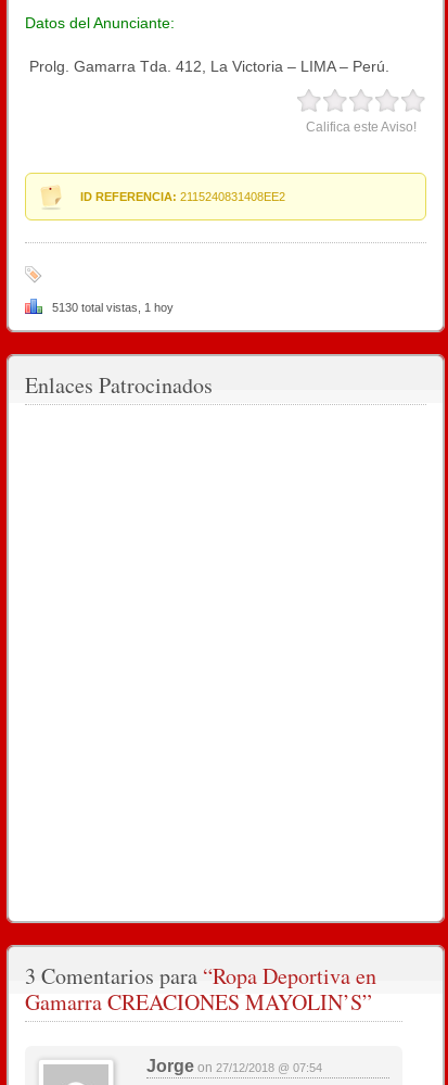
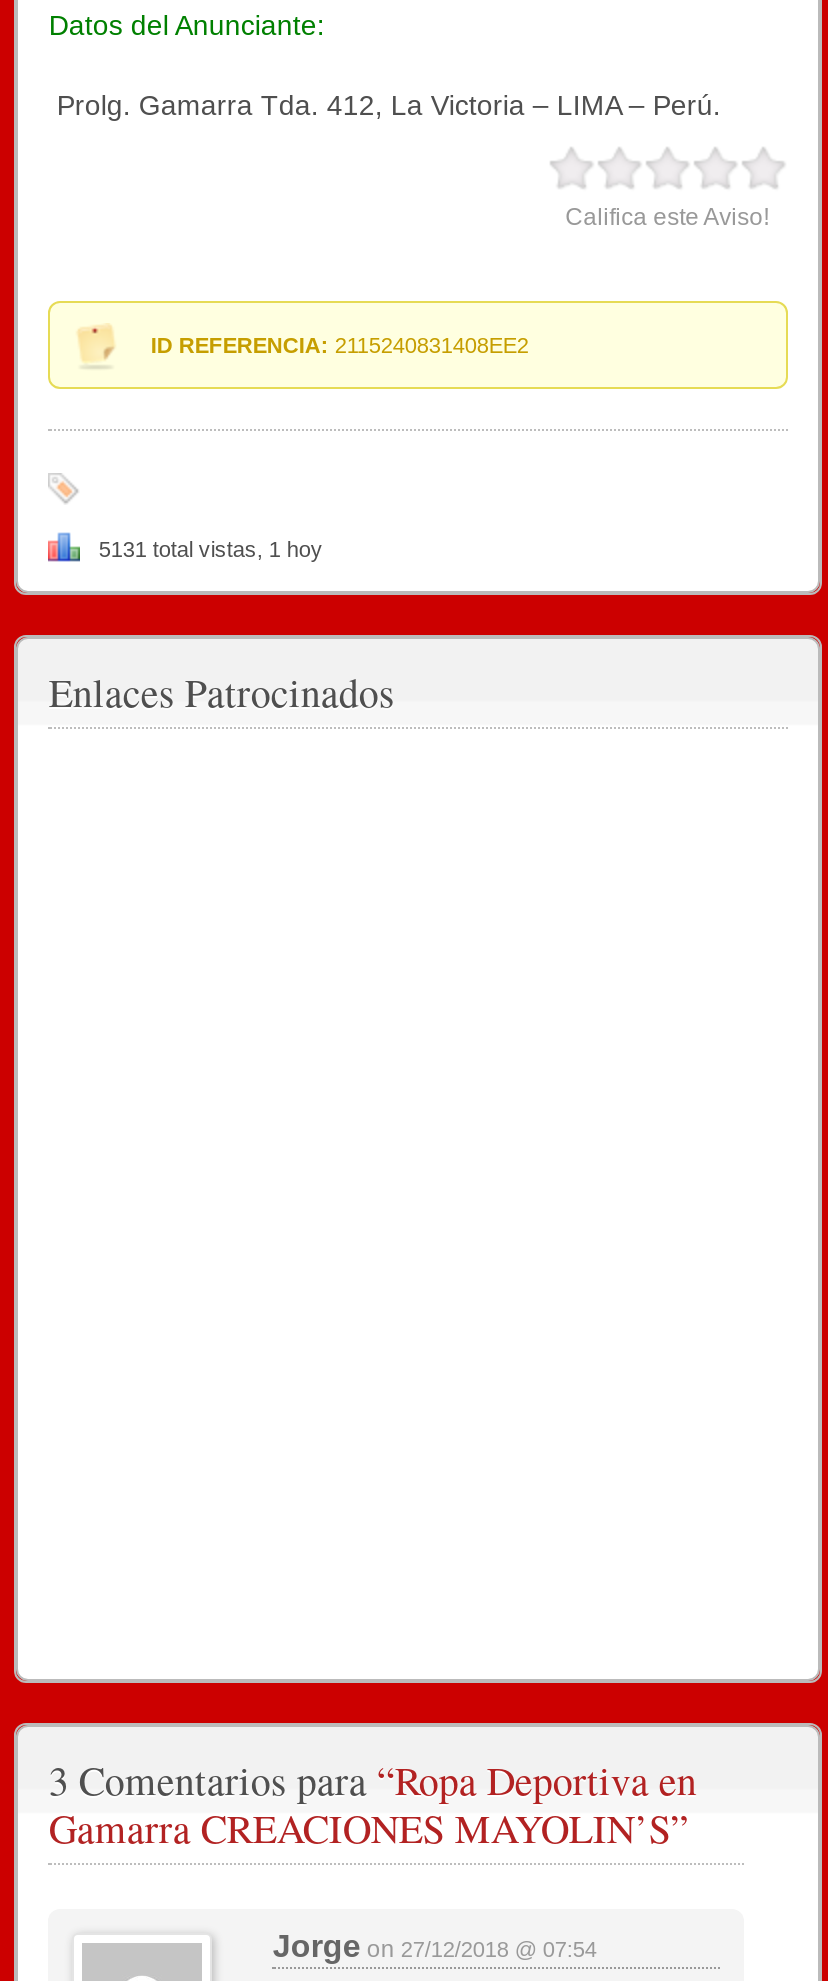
[53,301,174,314] 5130 total vistas, 1 hoy -> [99,537,323,561] 5131 total vistas, 1 hoy

